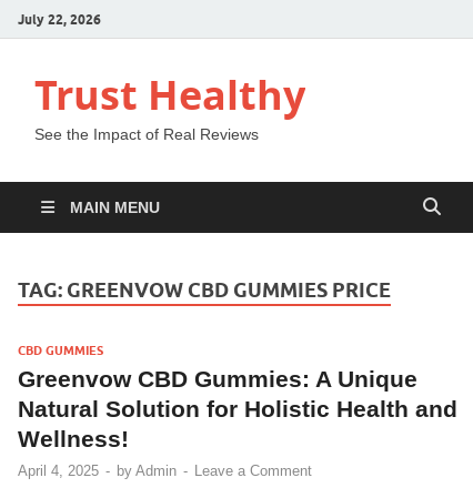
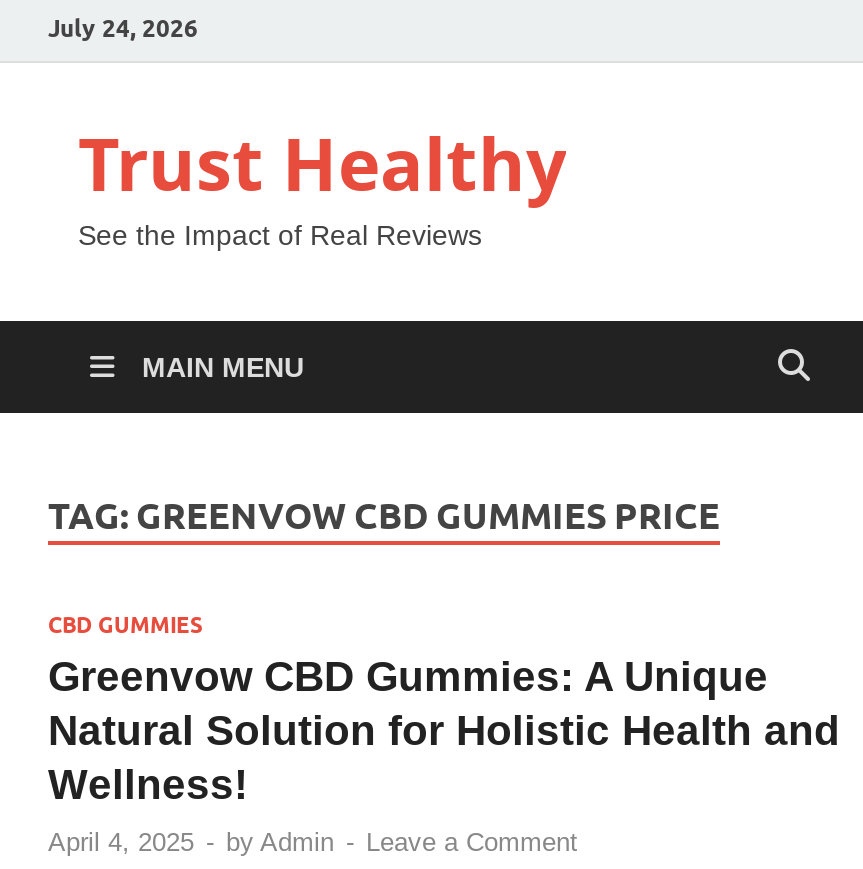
[18,11,101,27] July 22, 2026 -> [48,12,198,42] July 24, 2026

